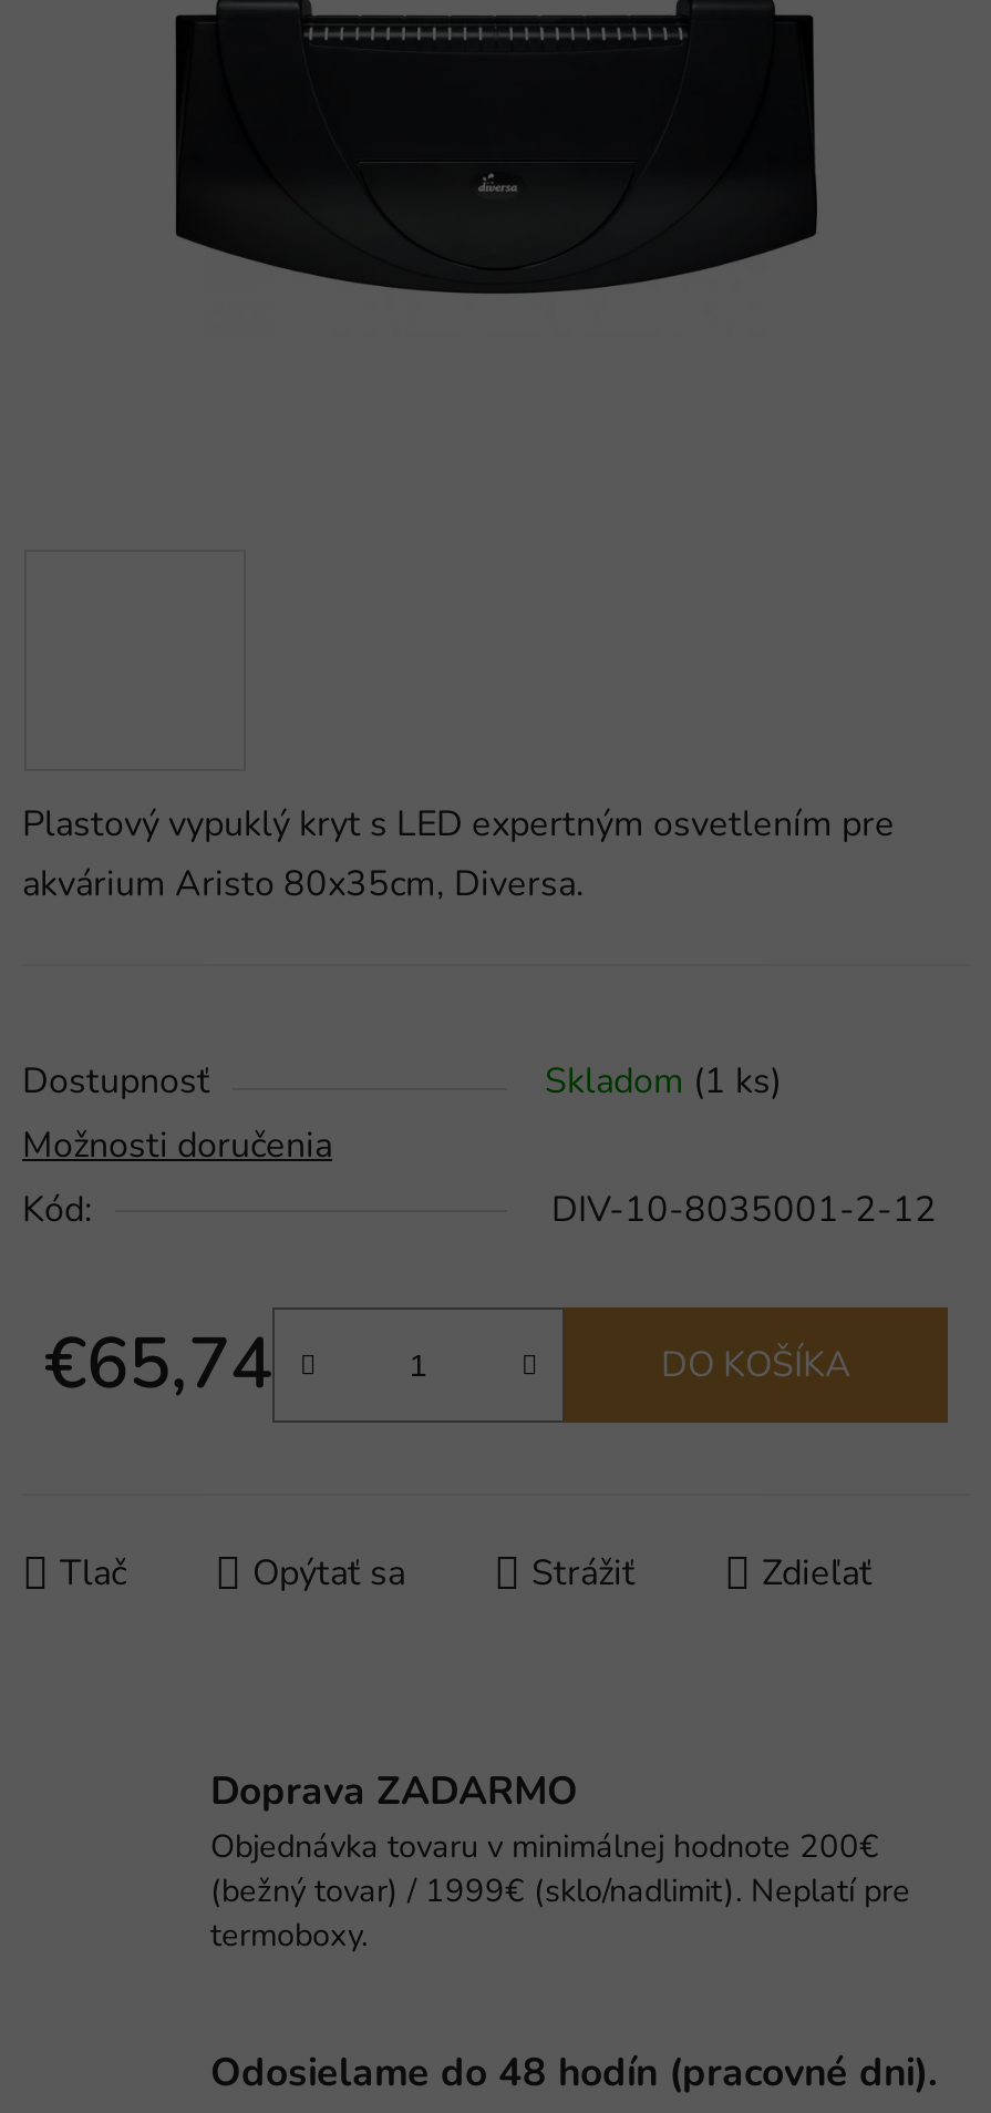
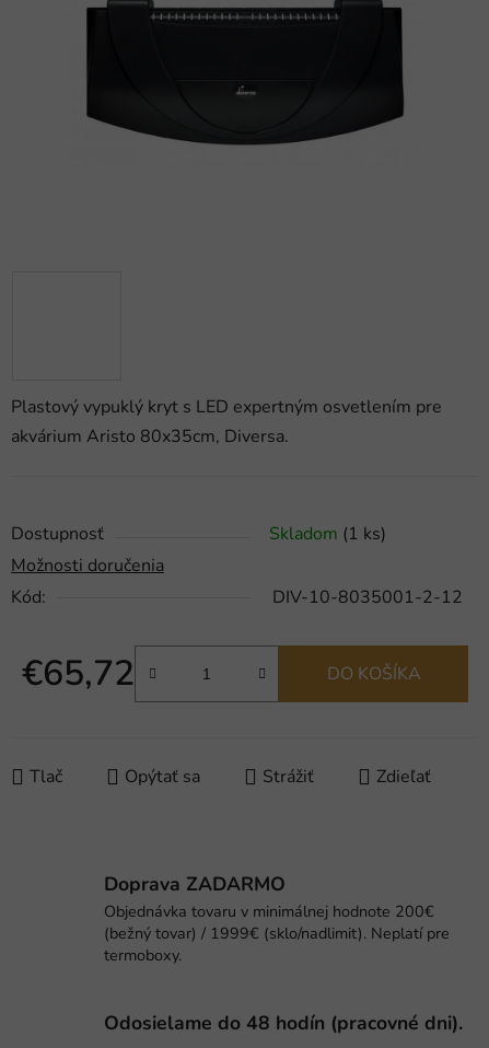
[44,1317,272,1412] €65,74 -> [22,650,135,697] €65,72

